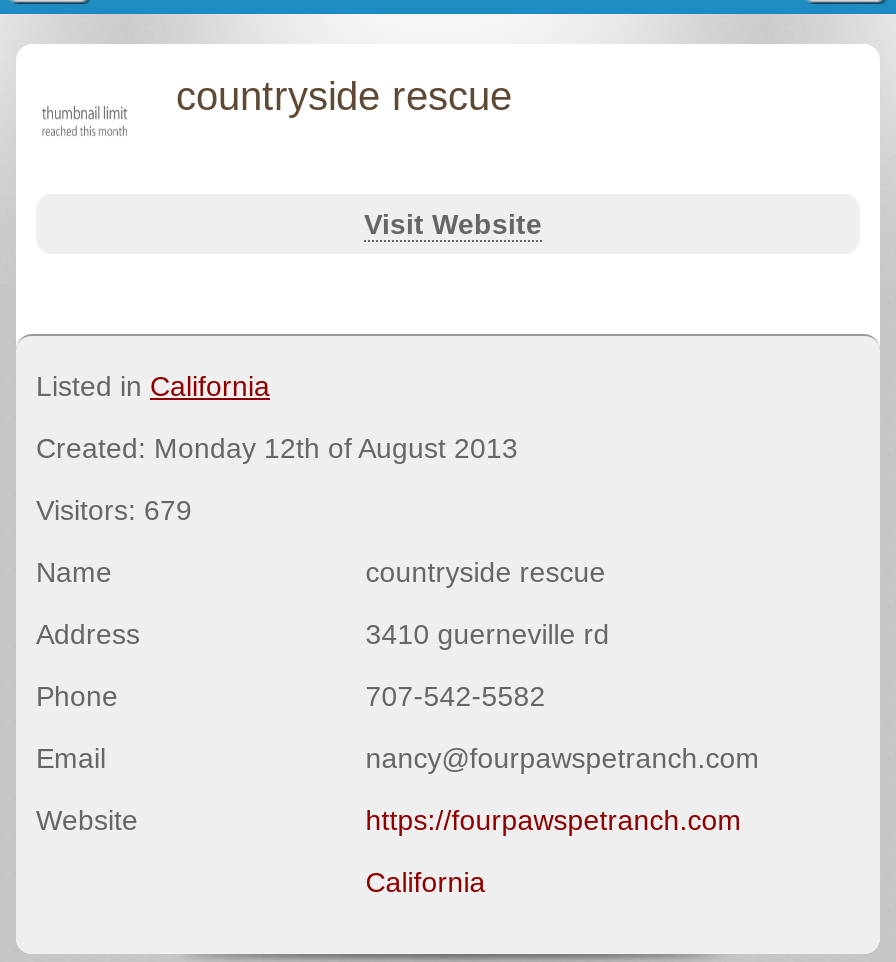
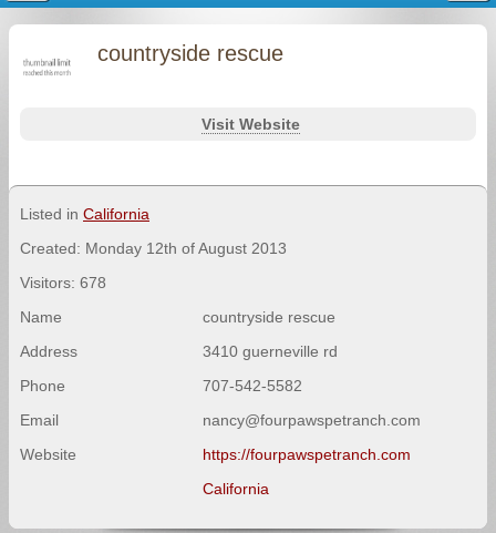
[36,494,192,526] Visitors: 679 -> [20,274,106,291] Visitors: 678

